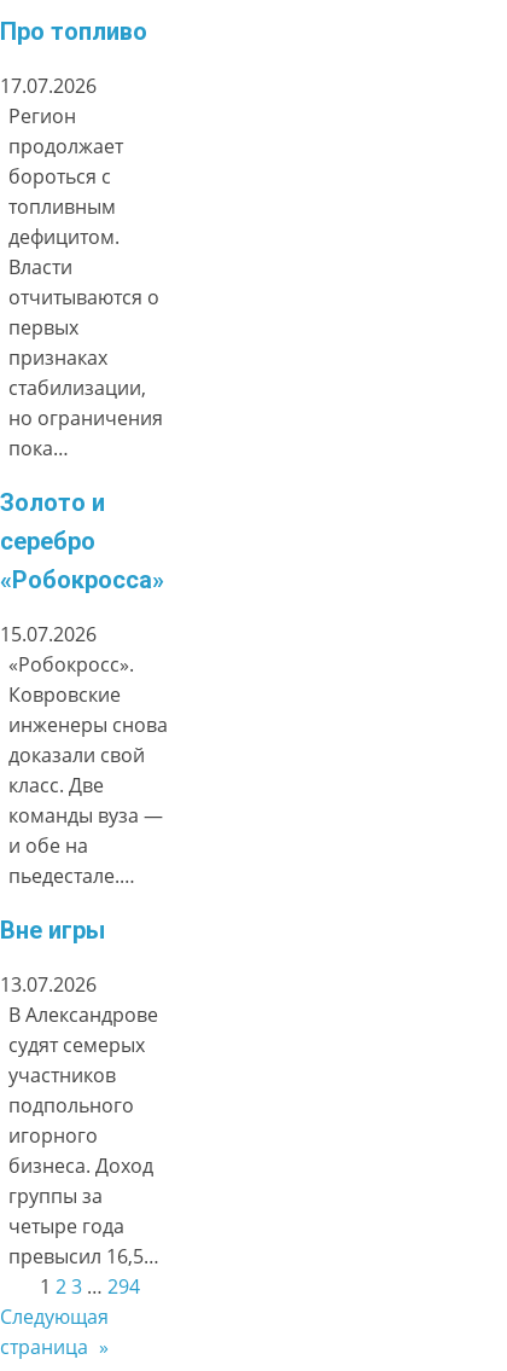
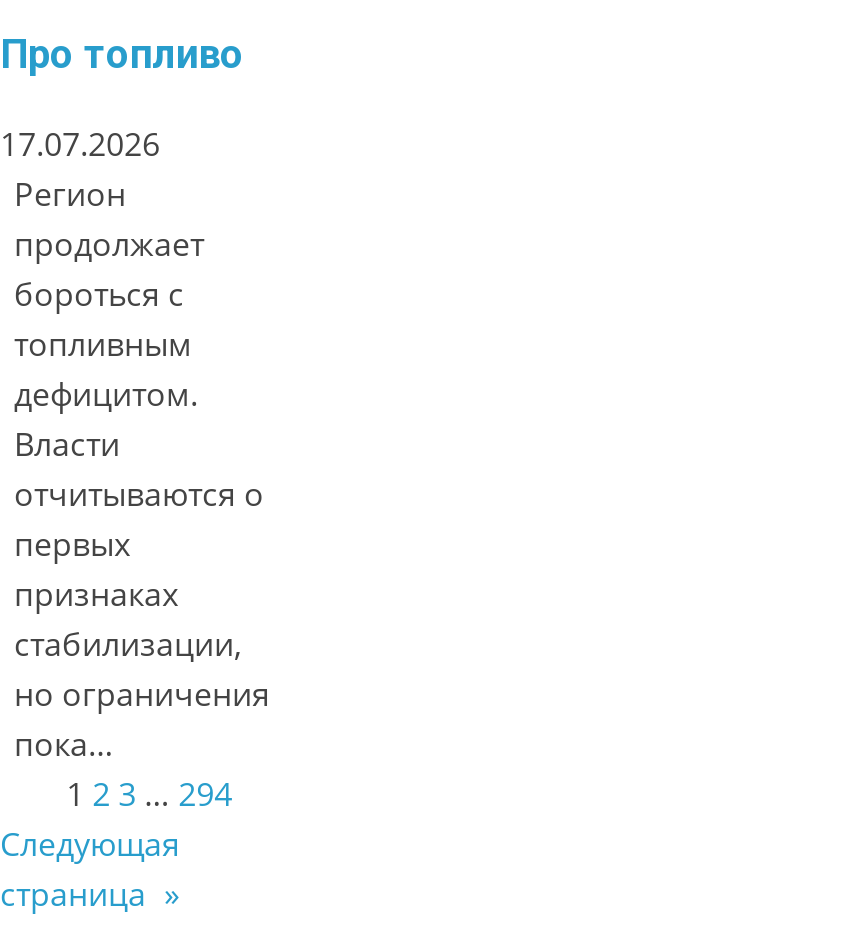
[0,488,168,1270] Золото и | серебро | «Робокросса» | 15.07.2026 | «Робокросс». | Ковровские | инженеры снова | доказали свой | класс. Две | команды вуза — | и обе на | пьедестале.… | Вне игры | 13.07.2026 | В Александрове | судят семерых | участников | подпольного | игорного | бизнеса. Доход | группы за | четыре года | превысил 16,5… -> none

